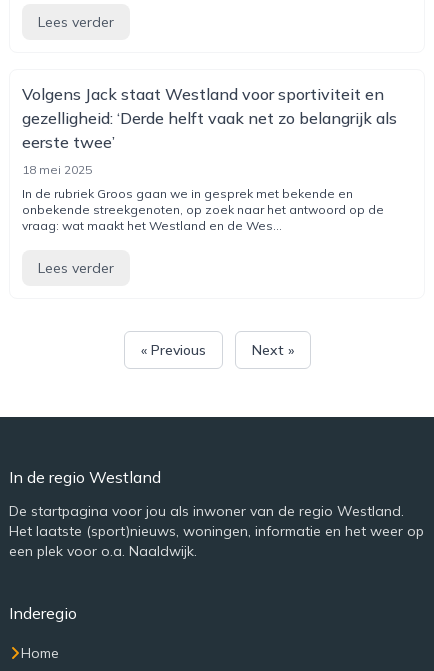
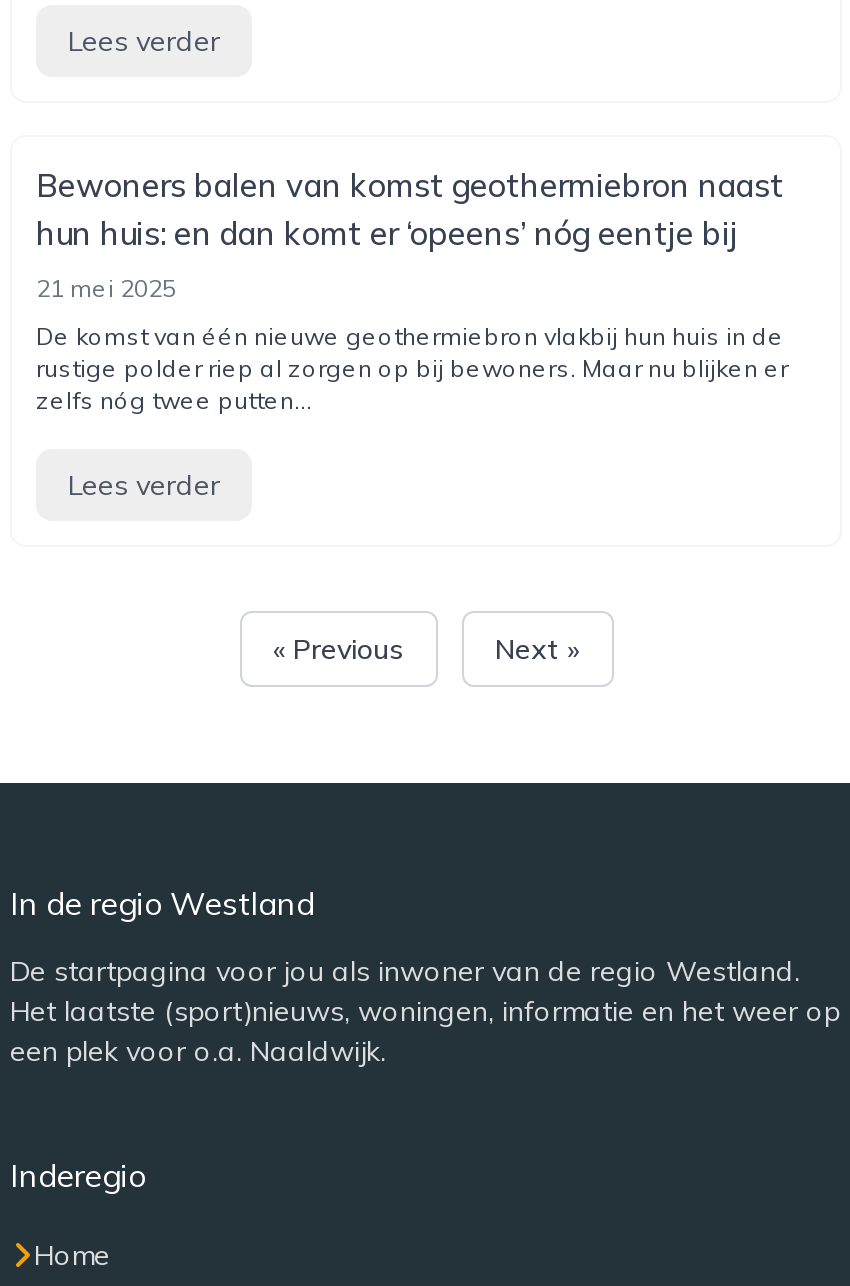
[22,84,397,152] Volgens Jack staat Westland voor sportiviteit en | gezelligheid: ‘Derde helft vaak net zo belangrijk als | eerste twee’ -> [36,165,784,253] Bewoners balen van komst geothermiebron naast | hun huis: en dan komt er ‘opeens’ nóg eentje bij
[22,162,92,177] 18 mei 2025 -> [36,273,176,303] 21 mei 2025
[22,186,384,233] In de rubriek Groos gaan we in gesprek met bekende en | onbekende streekgenoten, op zoek naar het antwoord op de | vraag: wat maakt het Westland en de Wes... -> [36,321,788,415] De komst van één nieuwe geothermiebron vlakbij hun huis in de | rustige polder riep al zorgen op bij bewoners. Maar nu blijken er | zelfs nóg twee putten...

